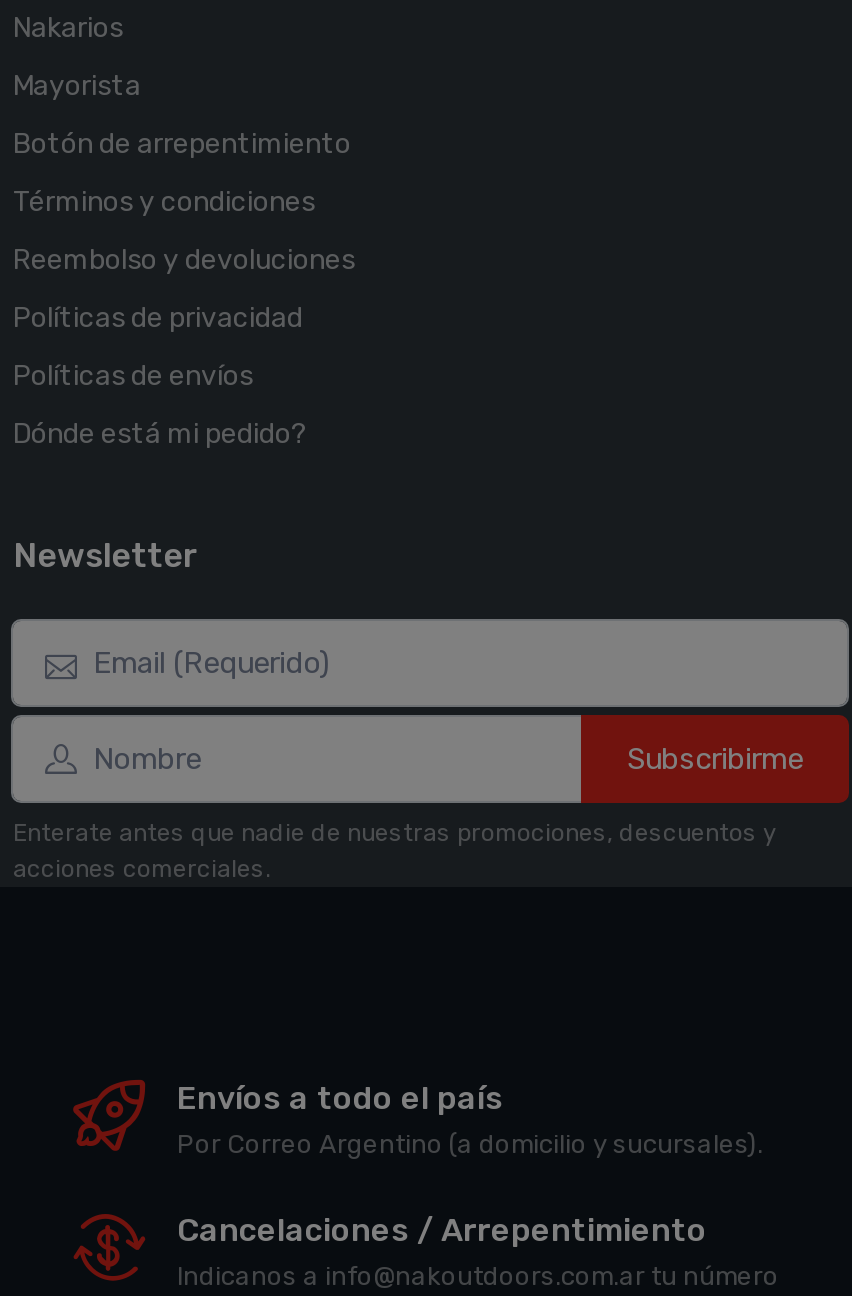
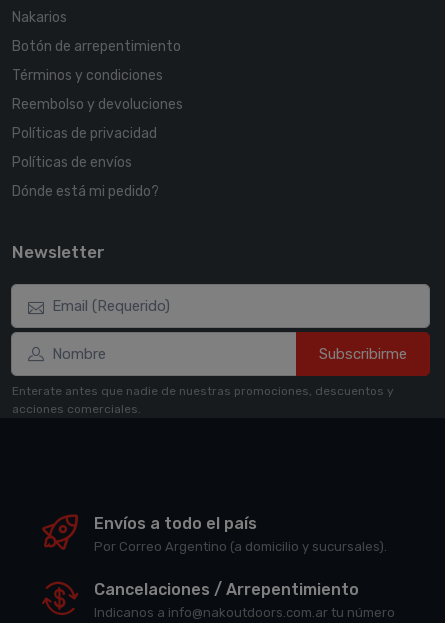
[13,68,141,102] Mayorista -> none

